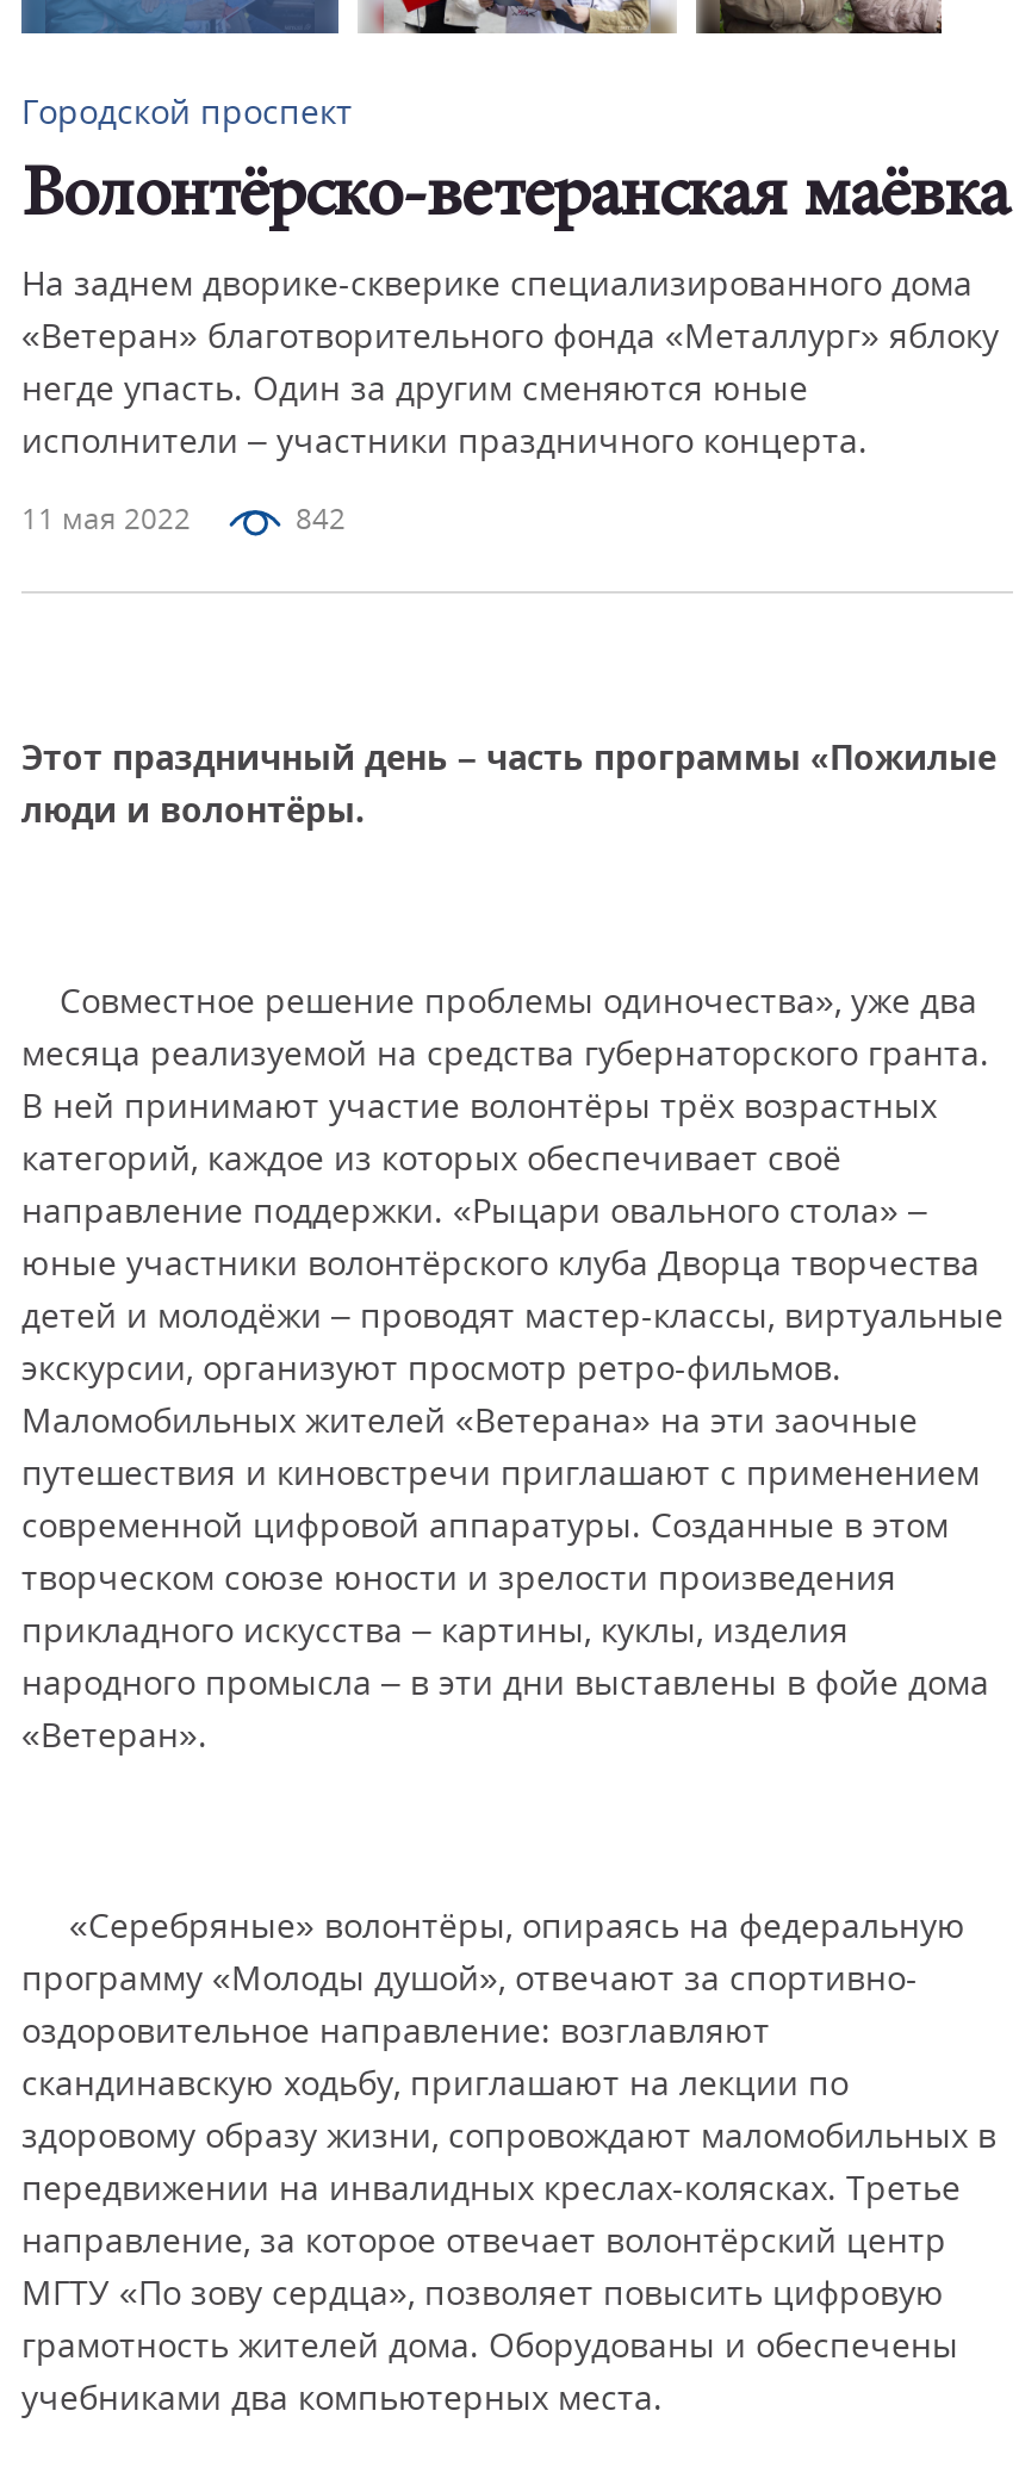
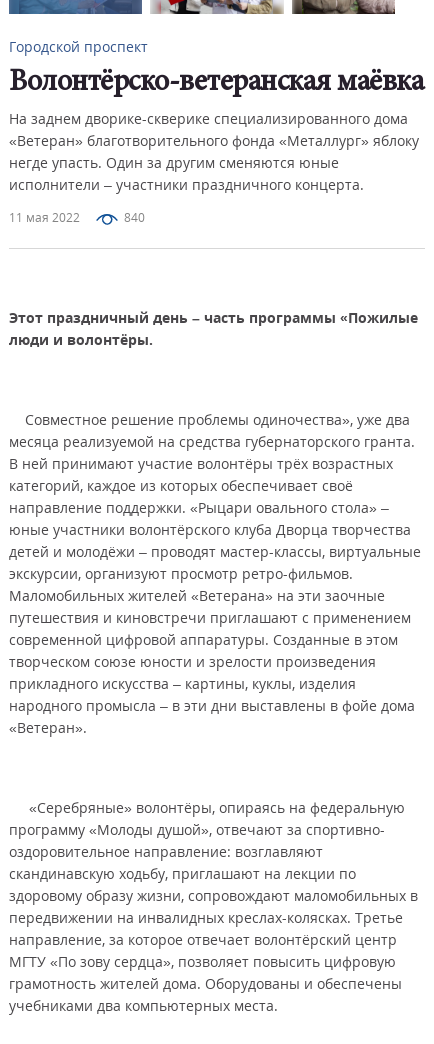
[296,498,346,539] 842 -> [124,209,145,226] 840

